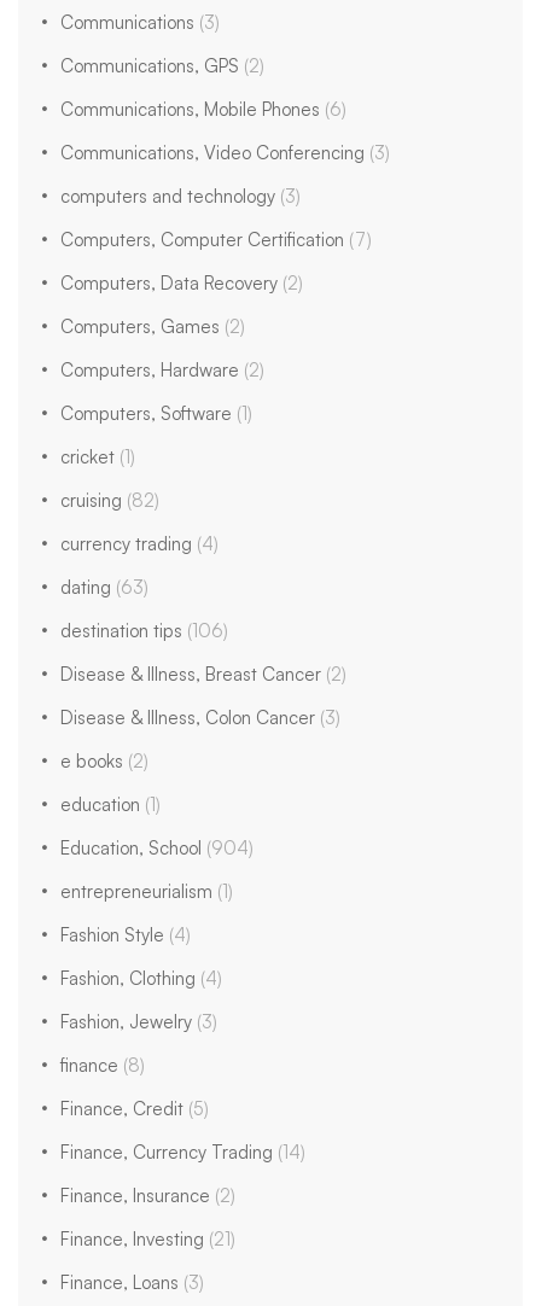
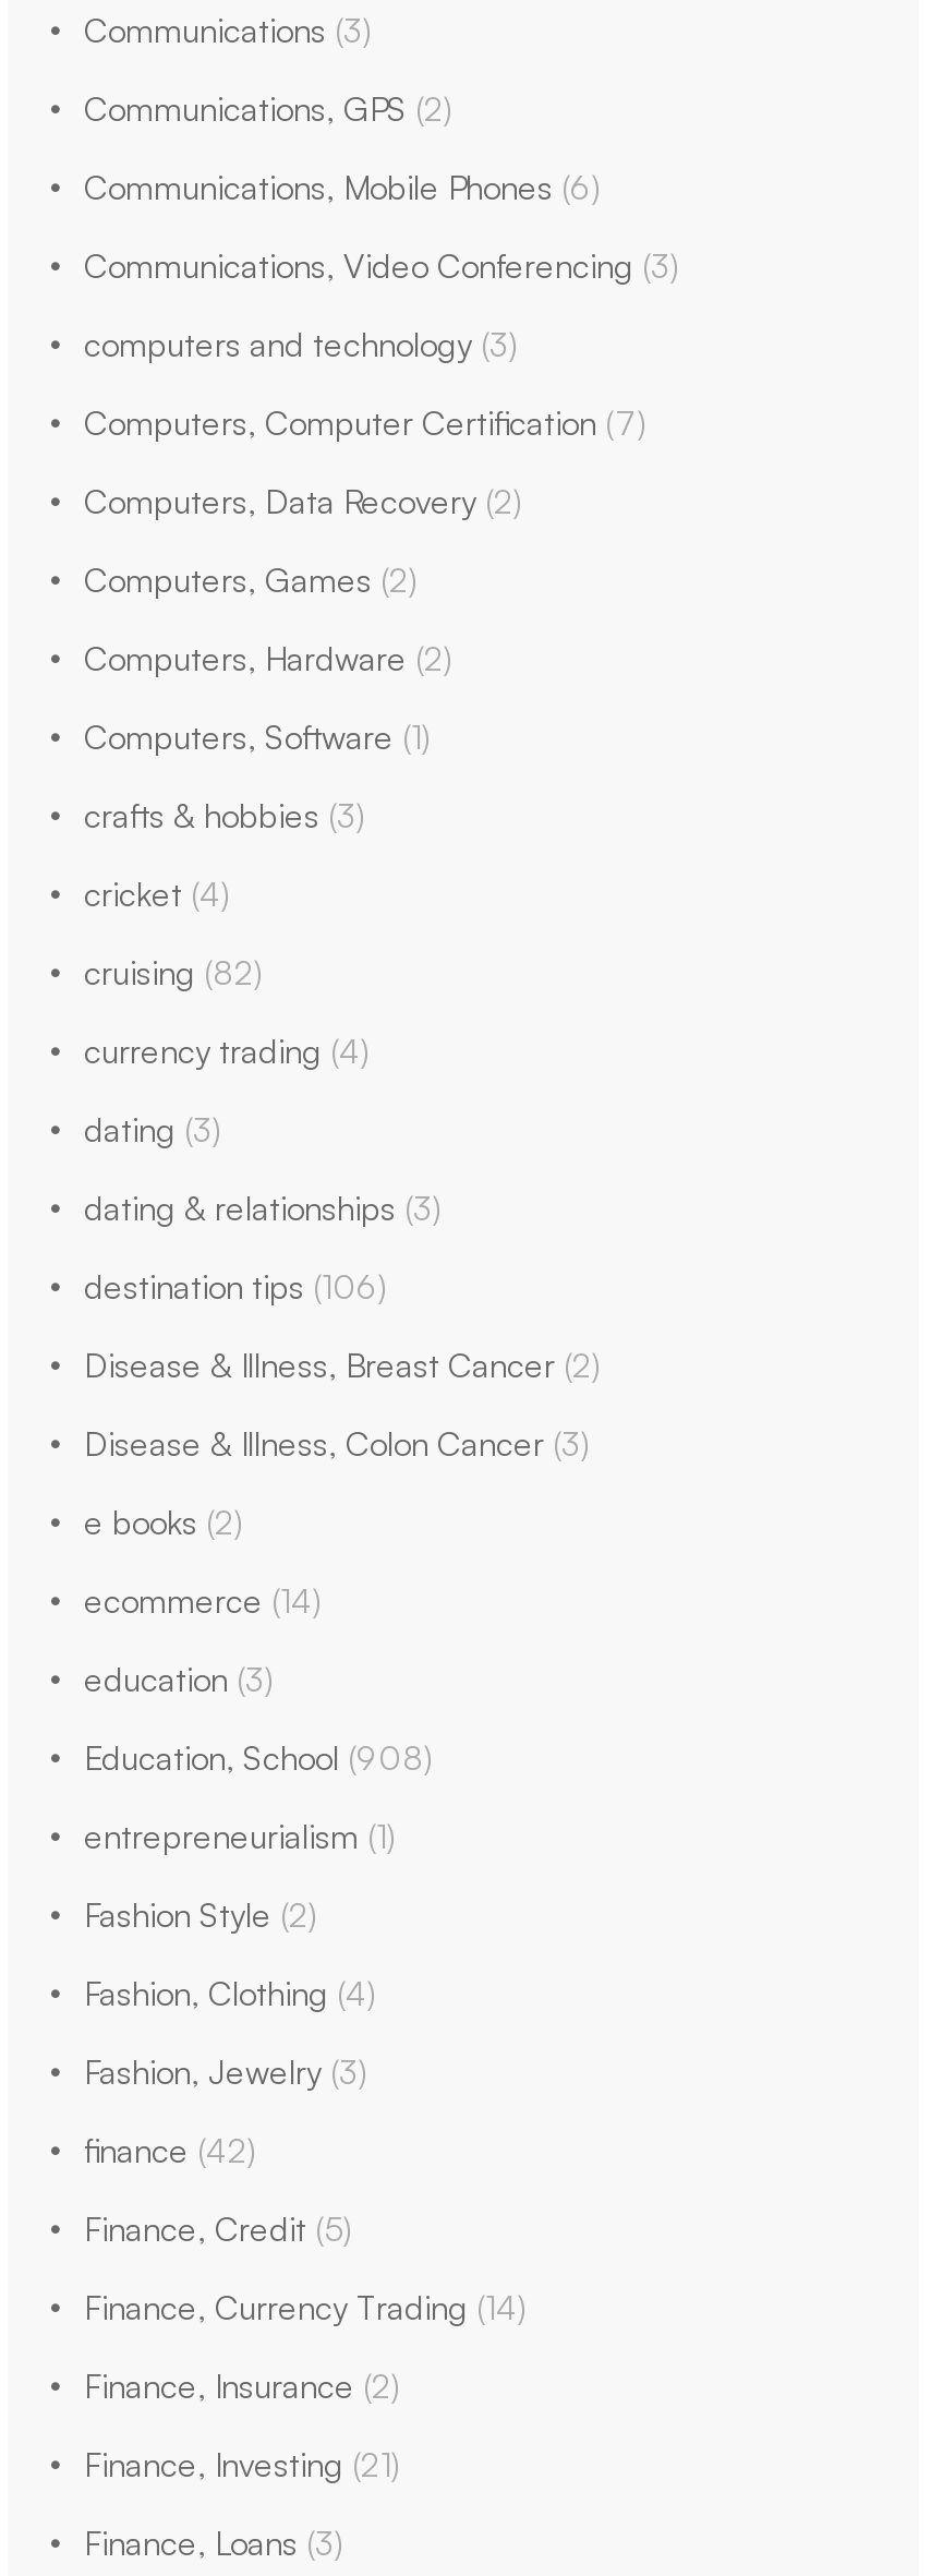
[60,445,135,468] cricket (1) -> [84,795,365,915] crafts & hobbies (3) | cricket (4)
[60,576,148,599] dating (63) -> [84,1109,442,1229] dating (3) | dating & relationships (3)
[60,793,254,859] education (1) | Education, School (904) -> [84,1580,433,1779] ecommerce (14) | education (3) | Education, School (908)
[60,923,191,946] Fashion Style (4) -> [84,1894,317,1936] Fashion Style (2)
[60,1054,145,1077] finance (8) -> [84,2130,256,2171] finance (42)

